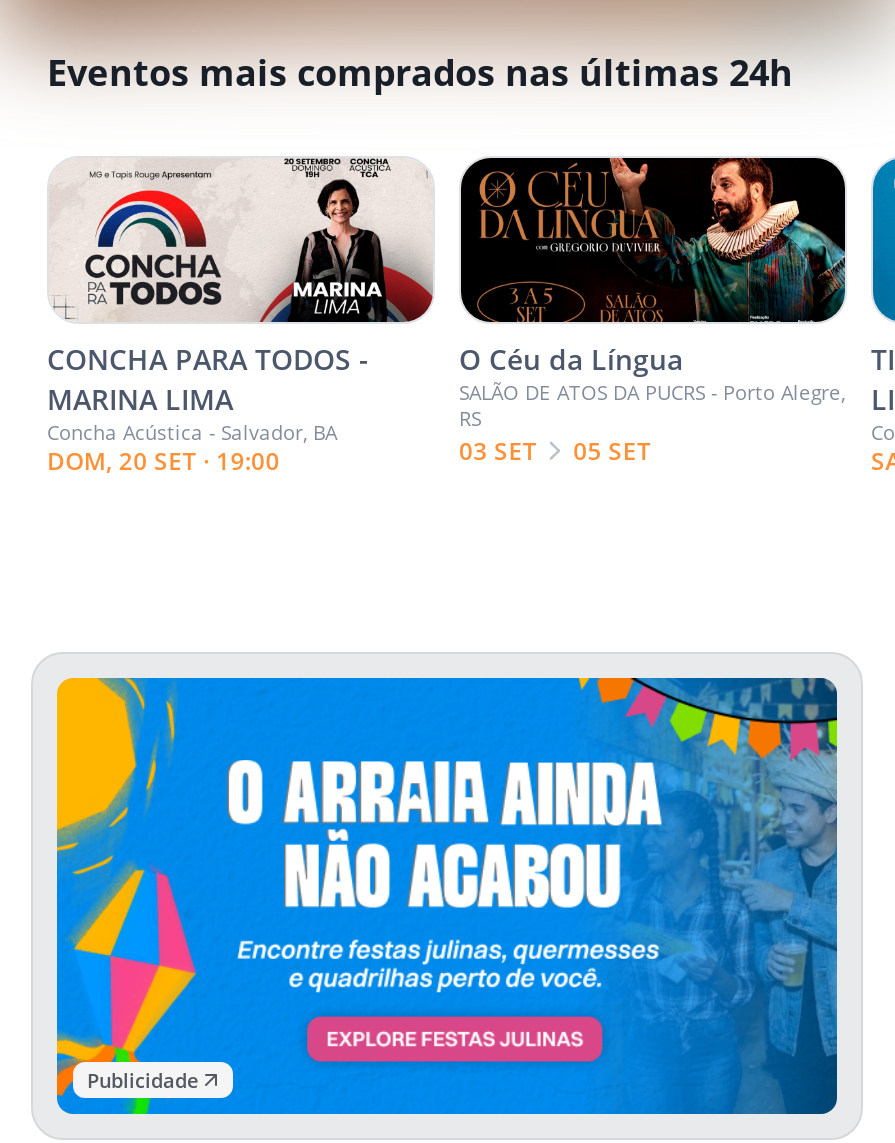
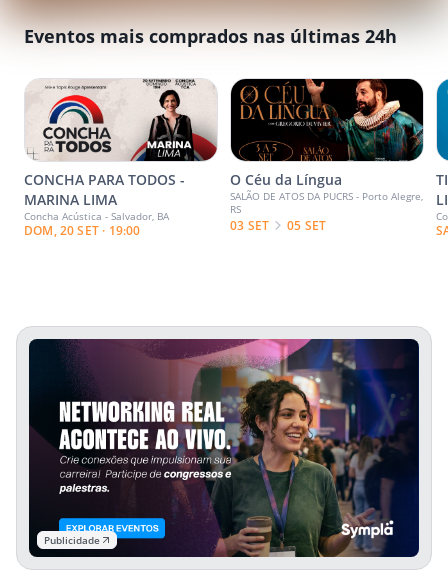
[55,676,839,1116] [image] -> [28,338,420,558] [image]

